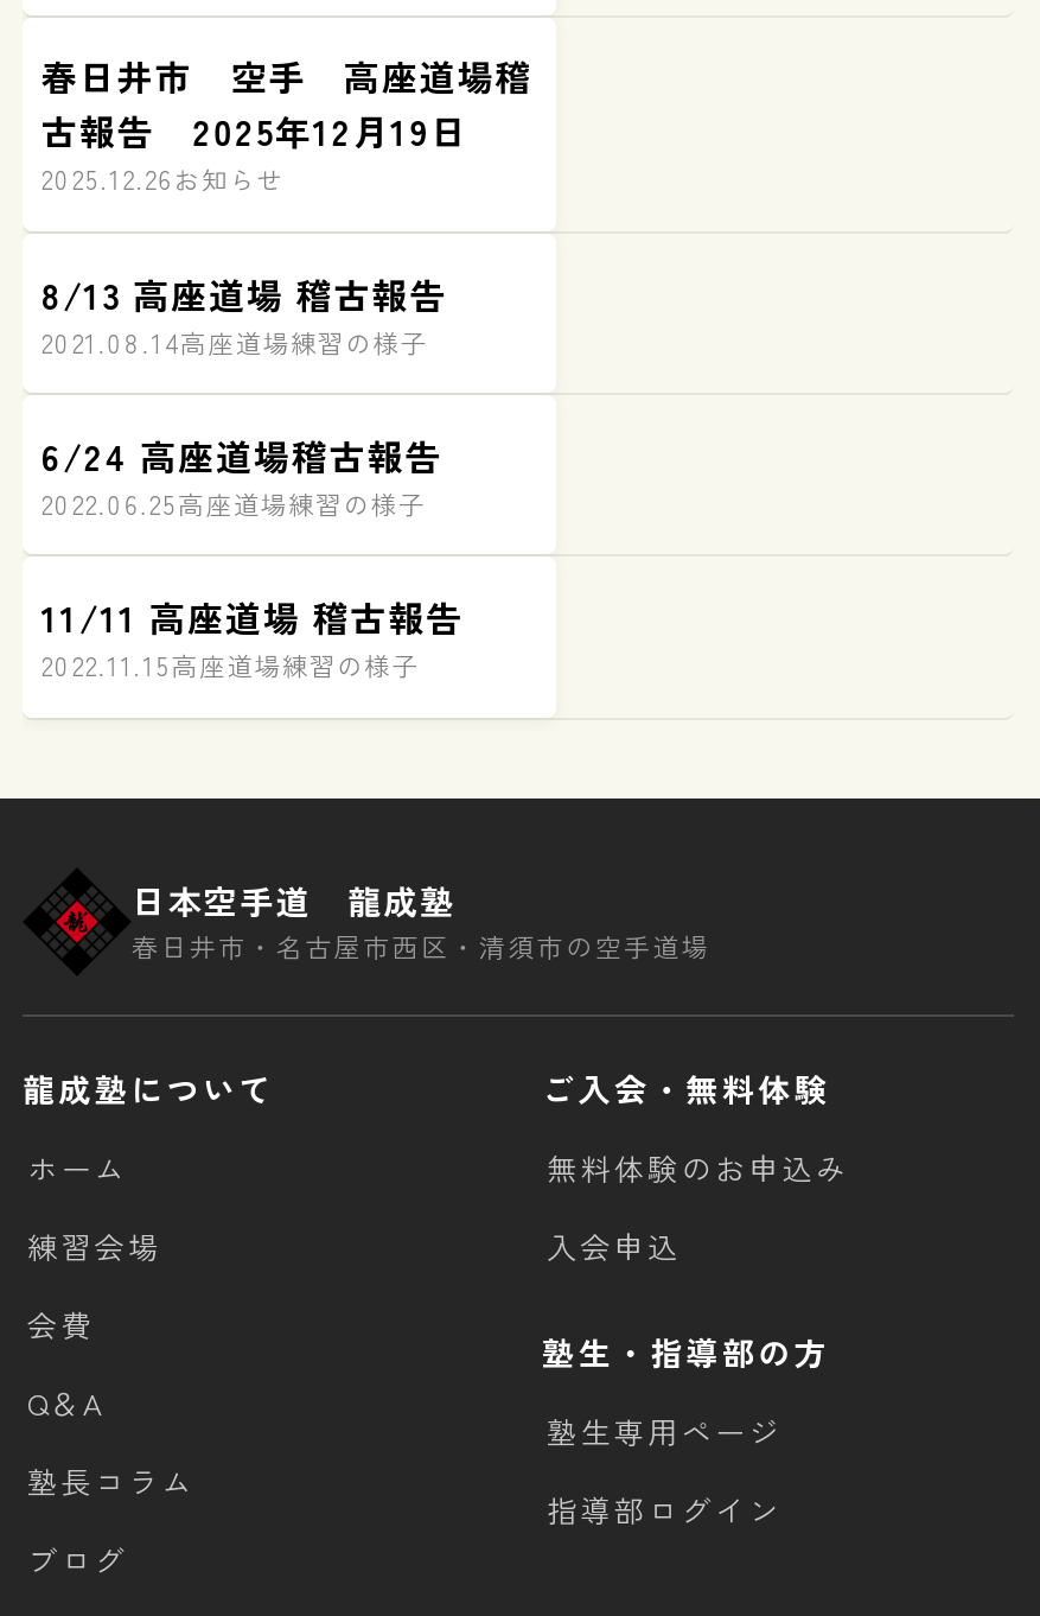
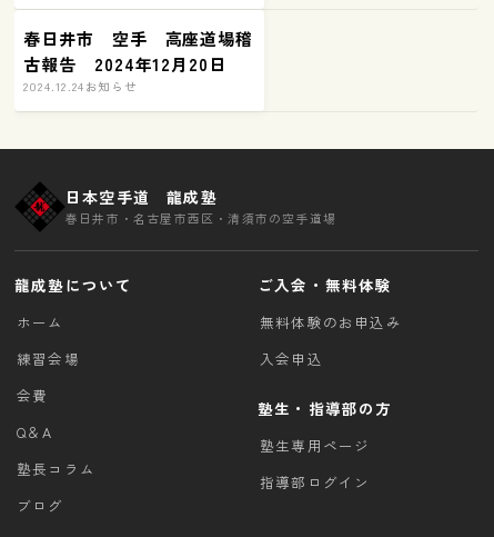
[42,107,469,683] 古報告 2025年12月19日 | 2025.12.26お知らせ | 8/13 高座道場 稽古報告 | 2021.08.14高座道場練習の様子 | 6/24 高座道場稽古報告 | 2022.06.25高座道場練習の様子 | 11/11 高座道場 稽古報告 | 2022.11.15高座道場練習の様子 -> [23,52,227,95] 古報告 2024年12月20日 | 2024.12.24お知らせ

